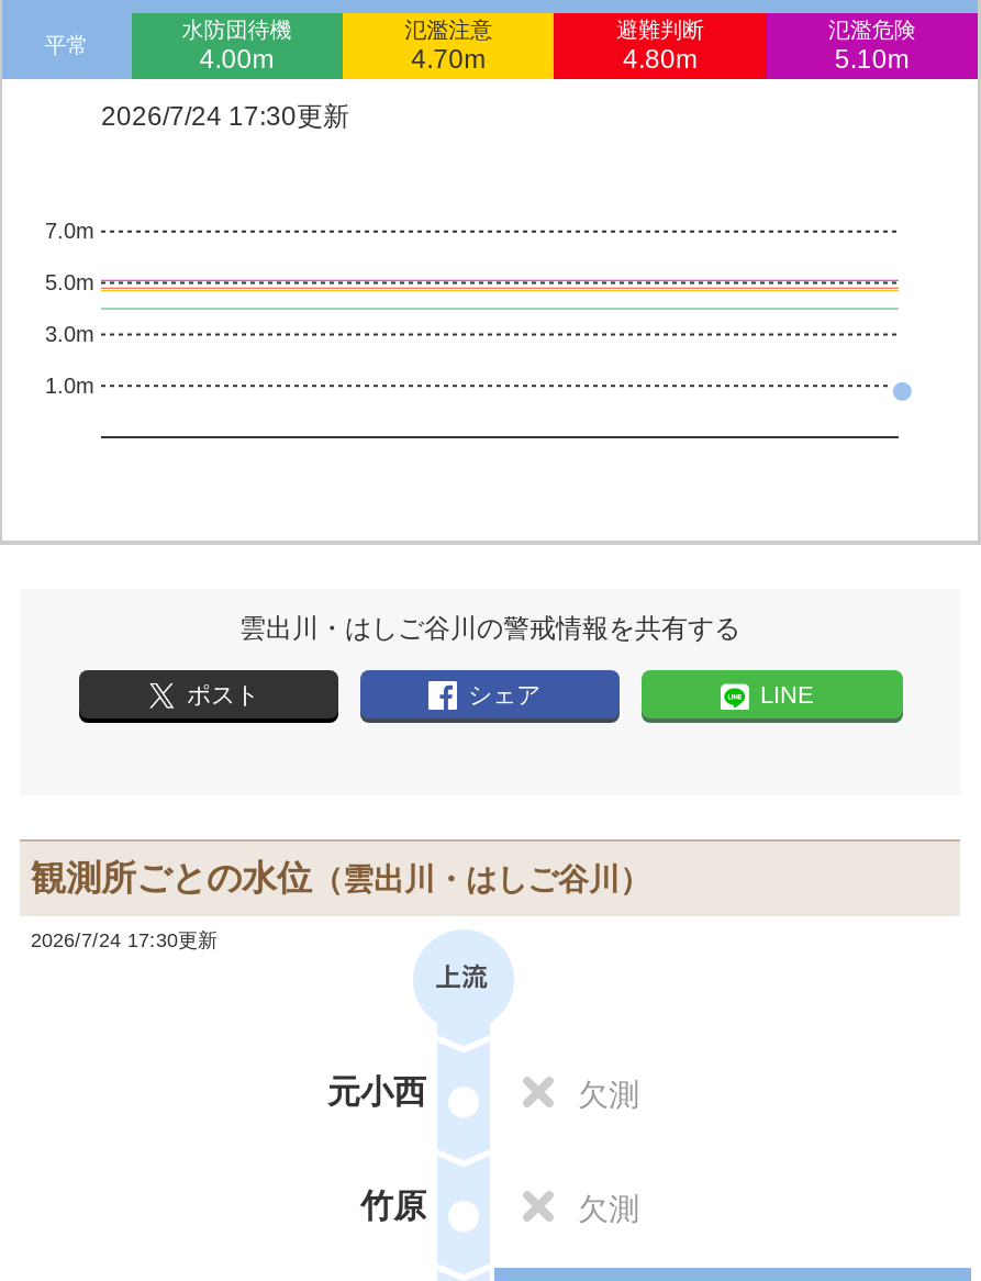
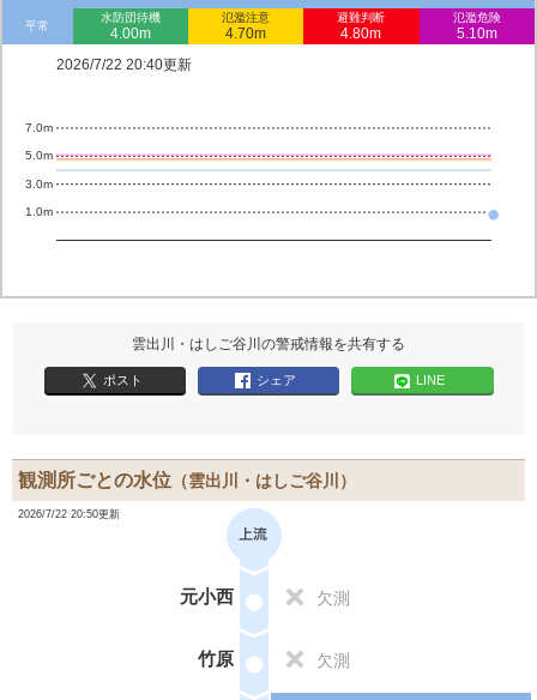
[101,101,349,132] 2026/7/24 17:30更新 -> [56,56,192,73] 2026/7/22 20:40更新
[31,929,218,951] 2026/7/24 17:30更新 -> [18,508,120,520] 2026/7/22 20:50更新

